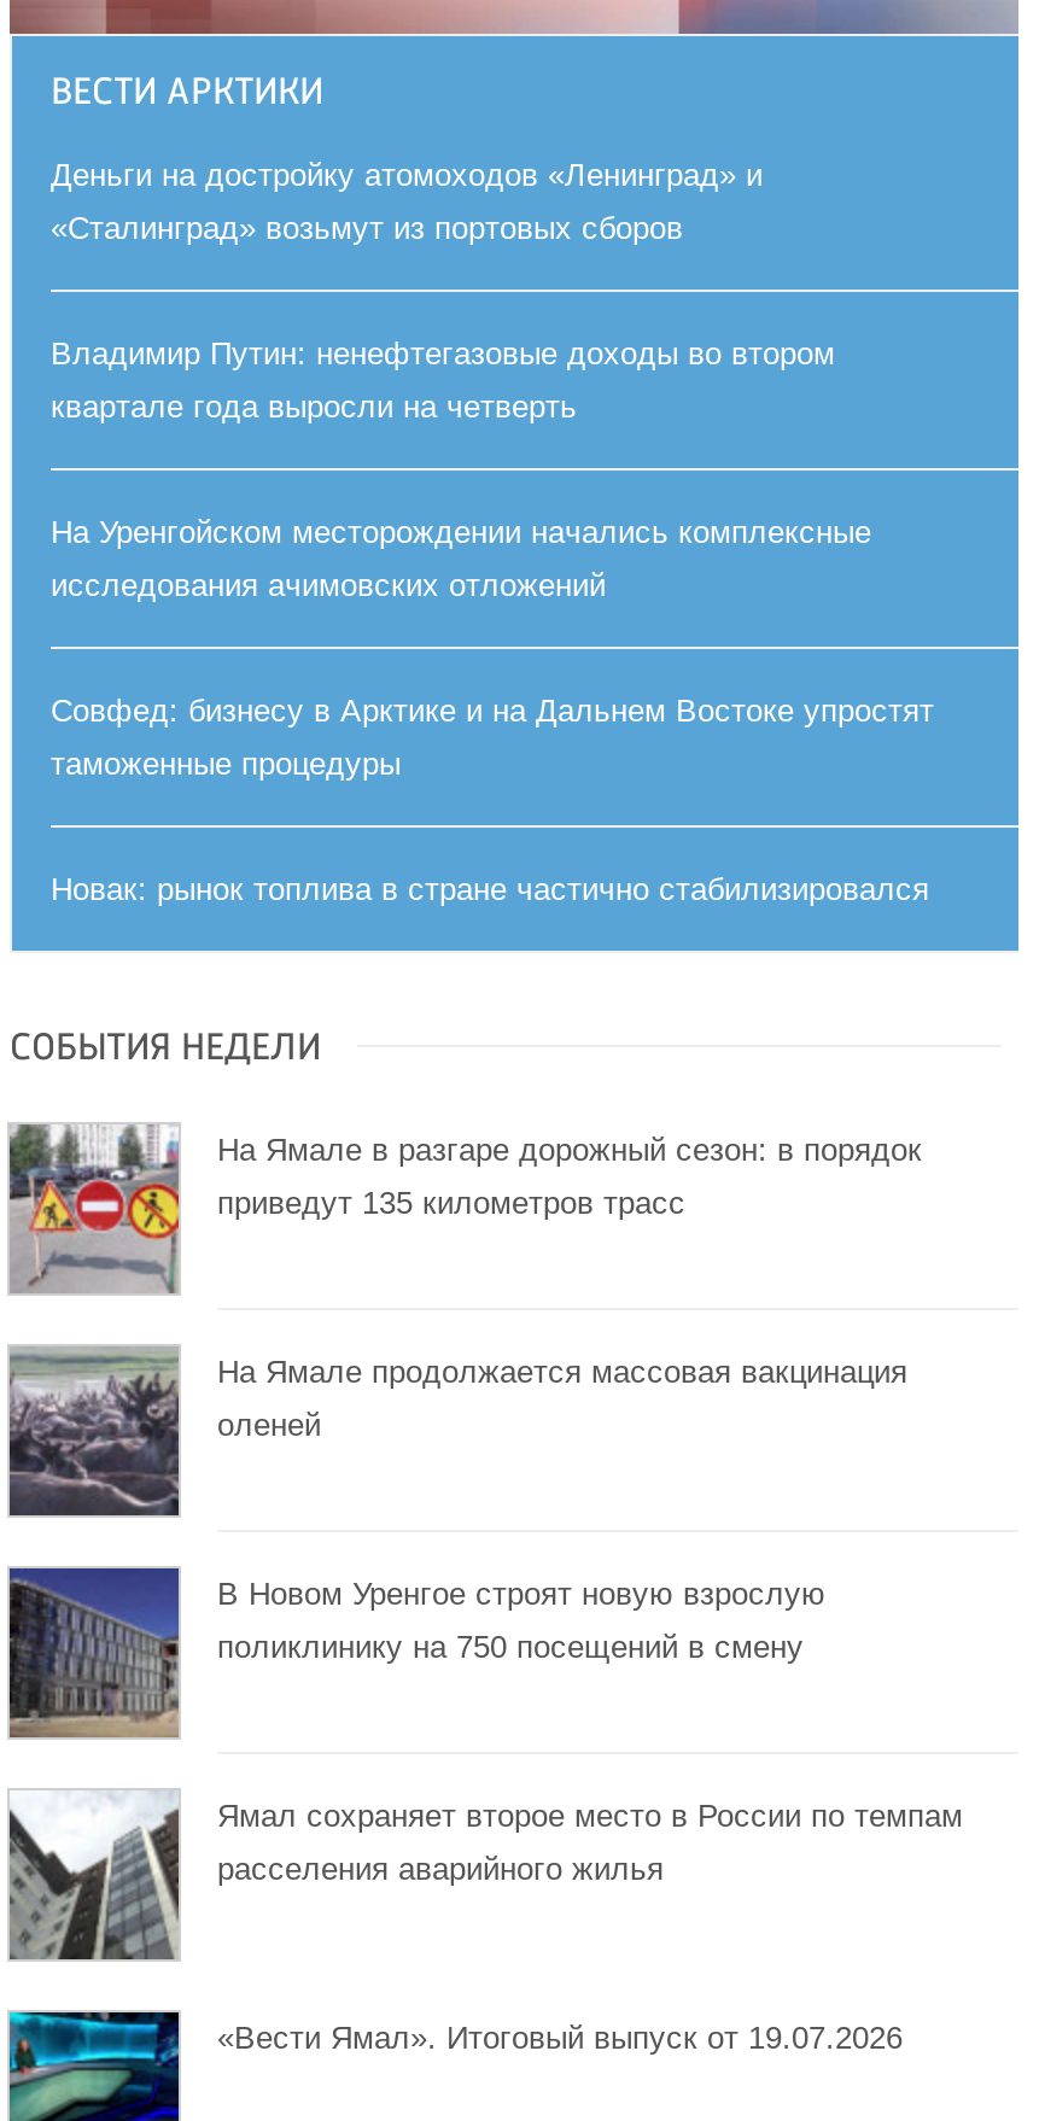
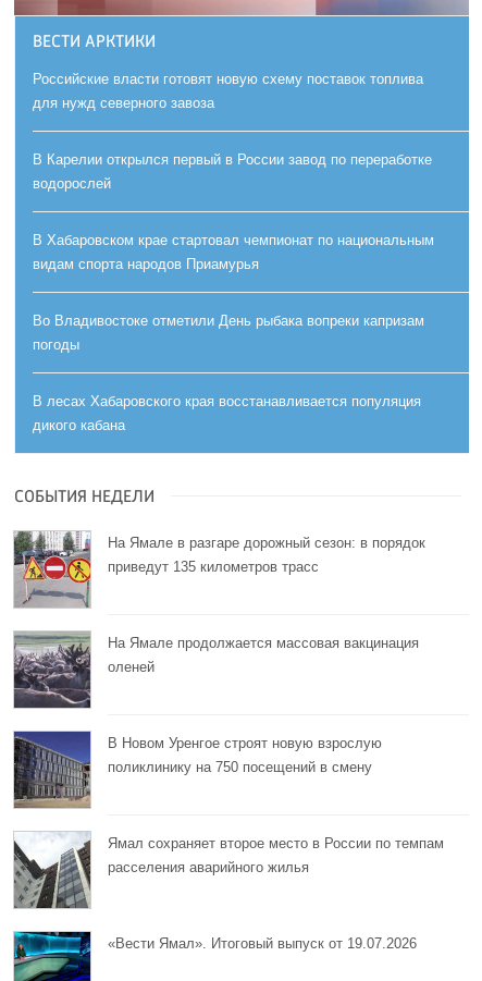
[51,156,934,906] Деньги на достройку атомоходов «Ленинград» и | «Сталинград» возьмут из портовых сборов | Владимир Путин: ненефтегазовые доходы во втором | квартале года выросли на четверть | На Уренгойском месторождении начались комплексные | исследования ачимовских отложений | Совфед: бизнесу в Арктике и на Дальнем Востоке упростят | таможенные процедуры | Новак: рынок топлива в стране частично стабилизировался -> [33,70,434,433] Российские власти готовят новую схему поставок топлива | для нужд северного завоза | В Карелии открылся первый в России завод по переработке | водорослей | В Хабаровском крае стартовал чемпионат по национальным | видам спорта народов Приамурья | Во Владивостоке отметили День рыбака вопреки капризам | погоды | В лесах Хабаровского края восстанавливается популяция | дикого кабана

